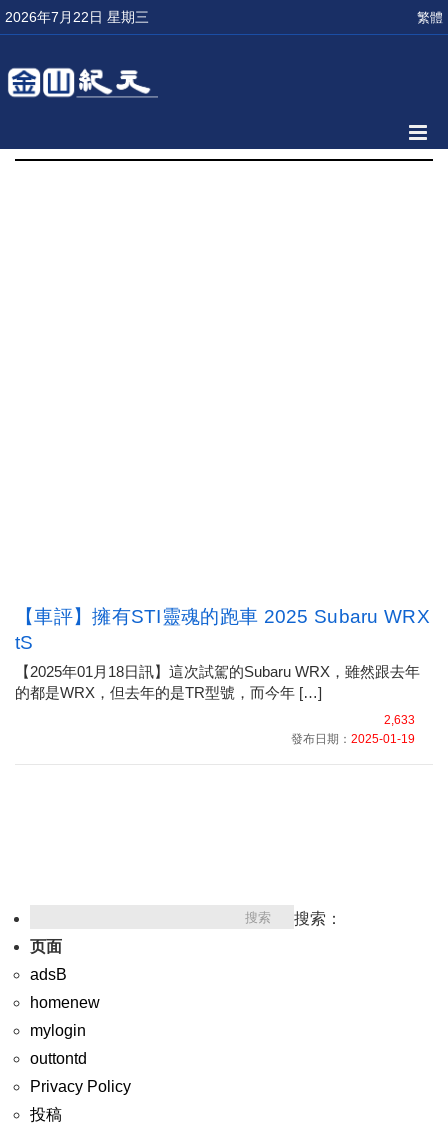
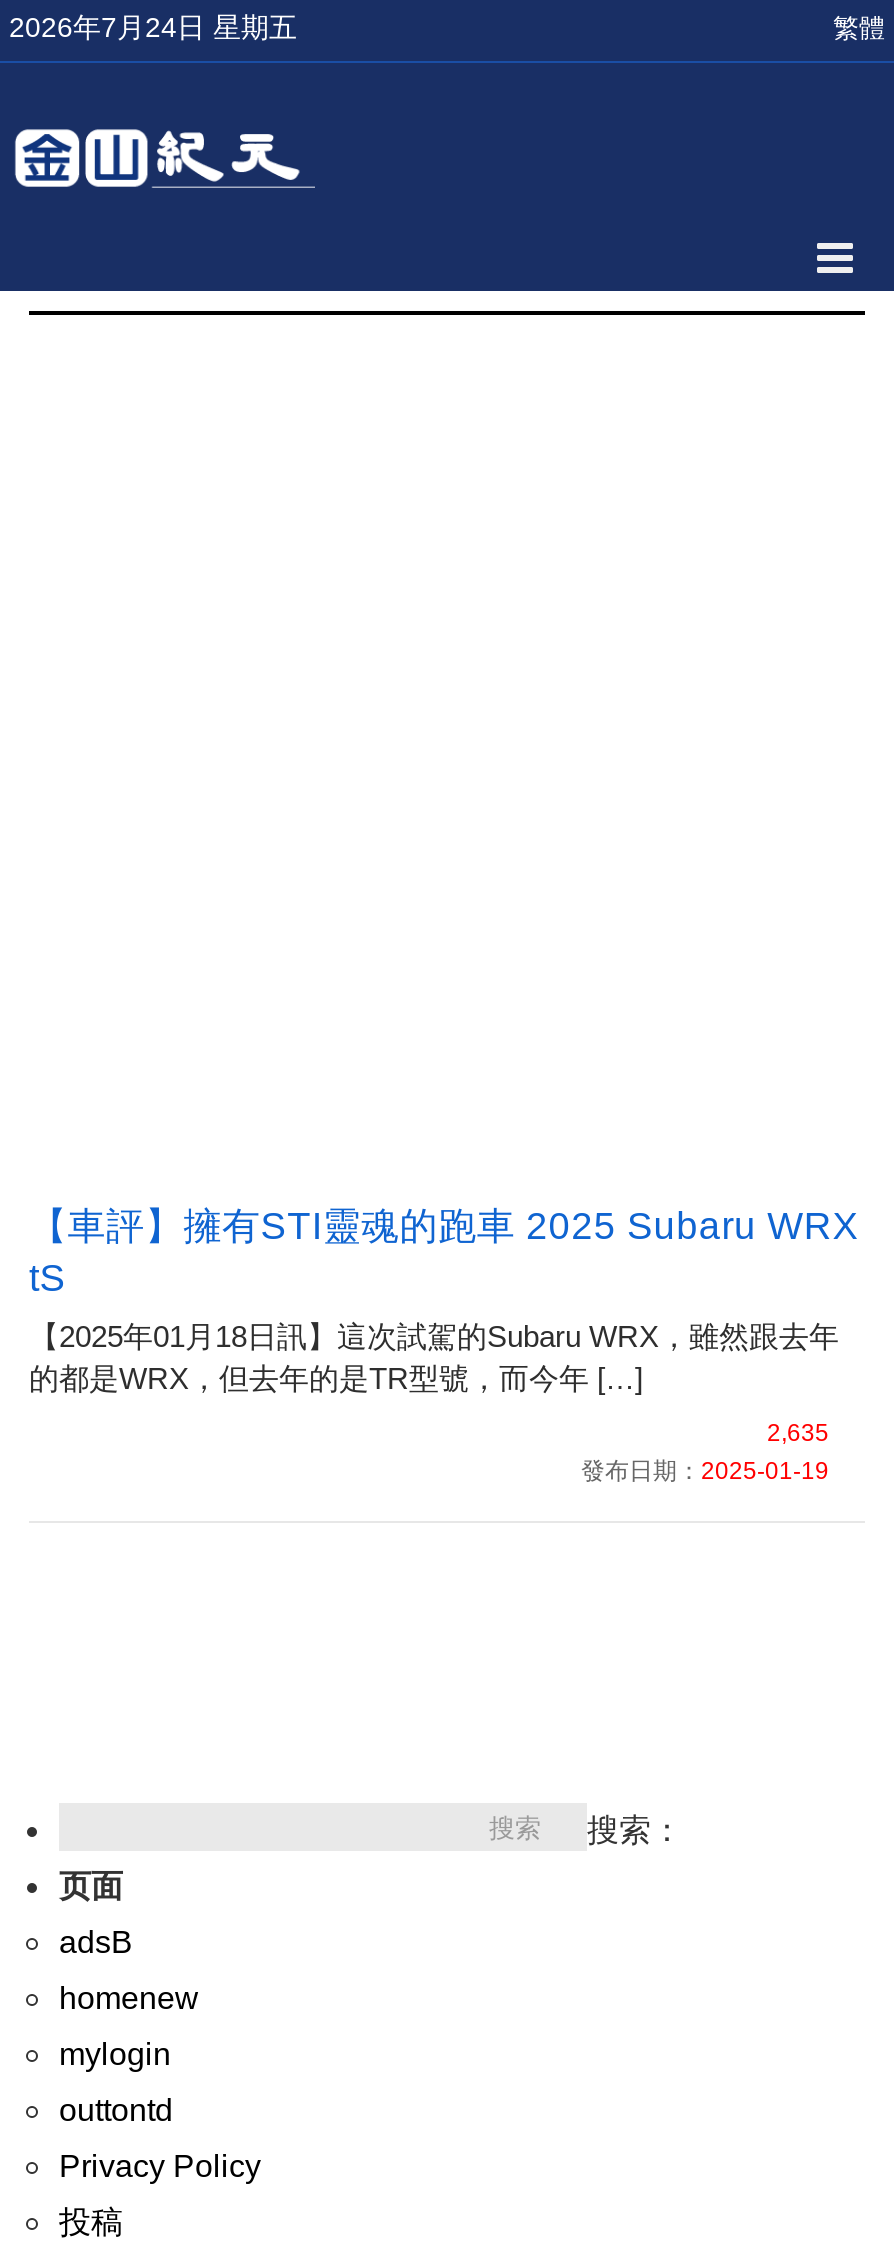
[5,9,149,25] 2026年7月22日 星期三 -> [9,11,297,43] 2026年7月24日 星期五
[384,713,415,727] 2,633 -> [767,1419,829,1447] 2,635

